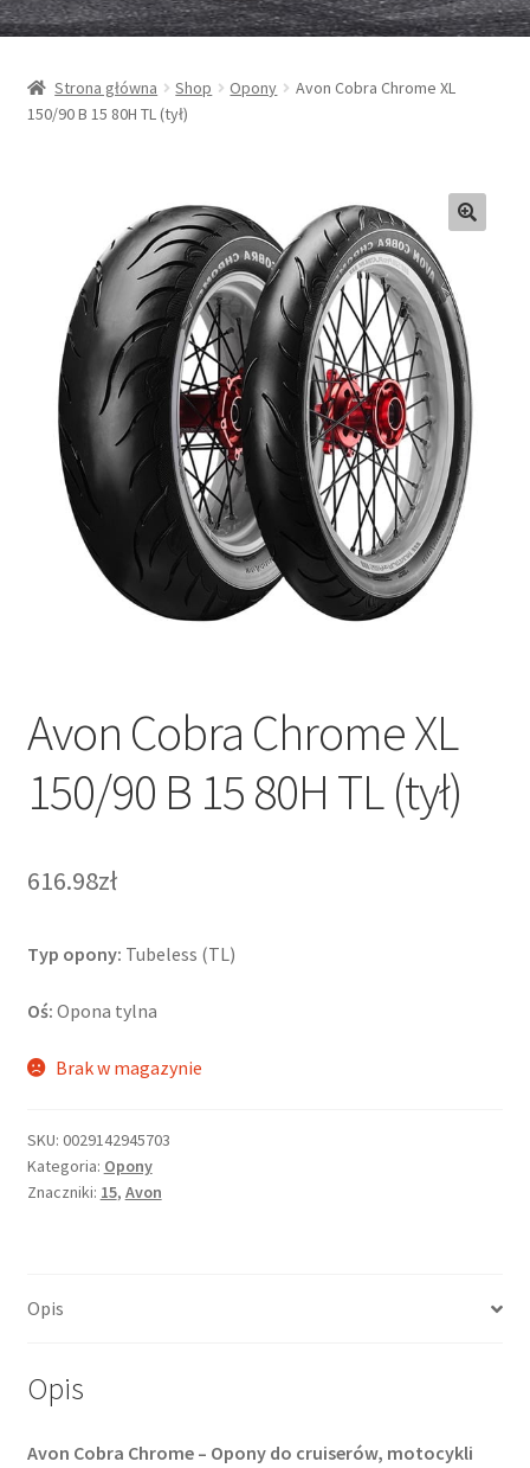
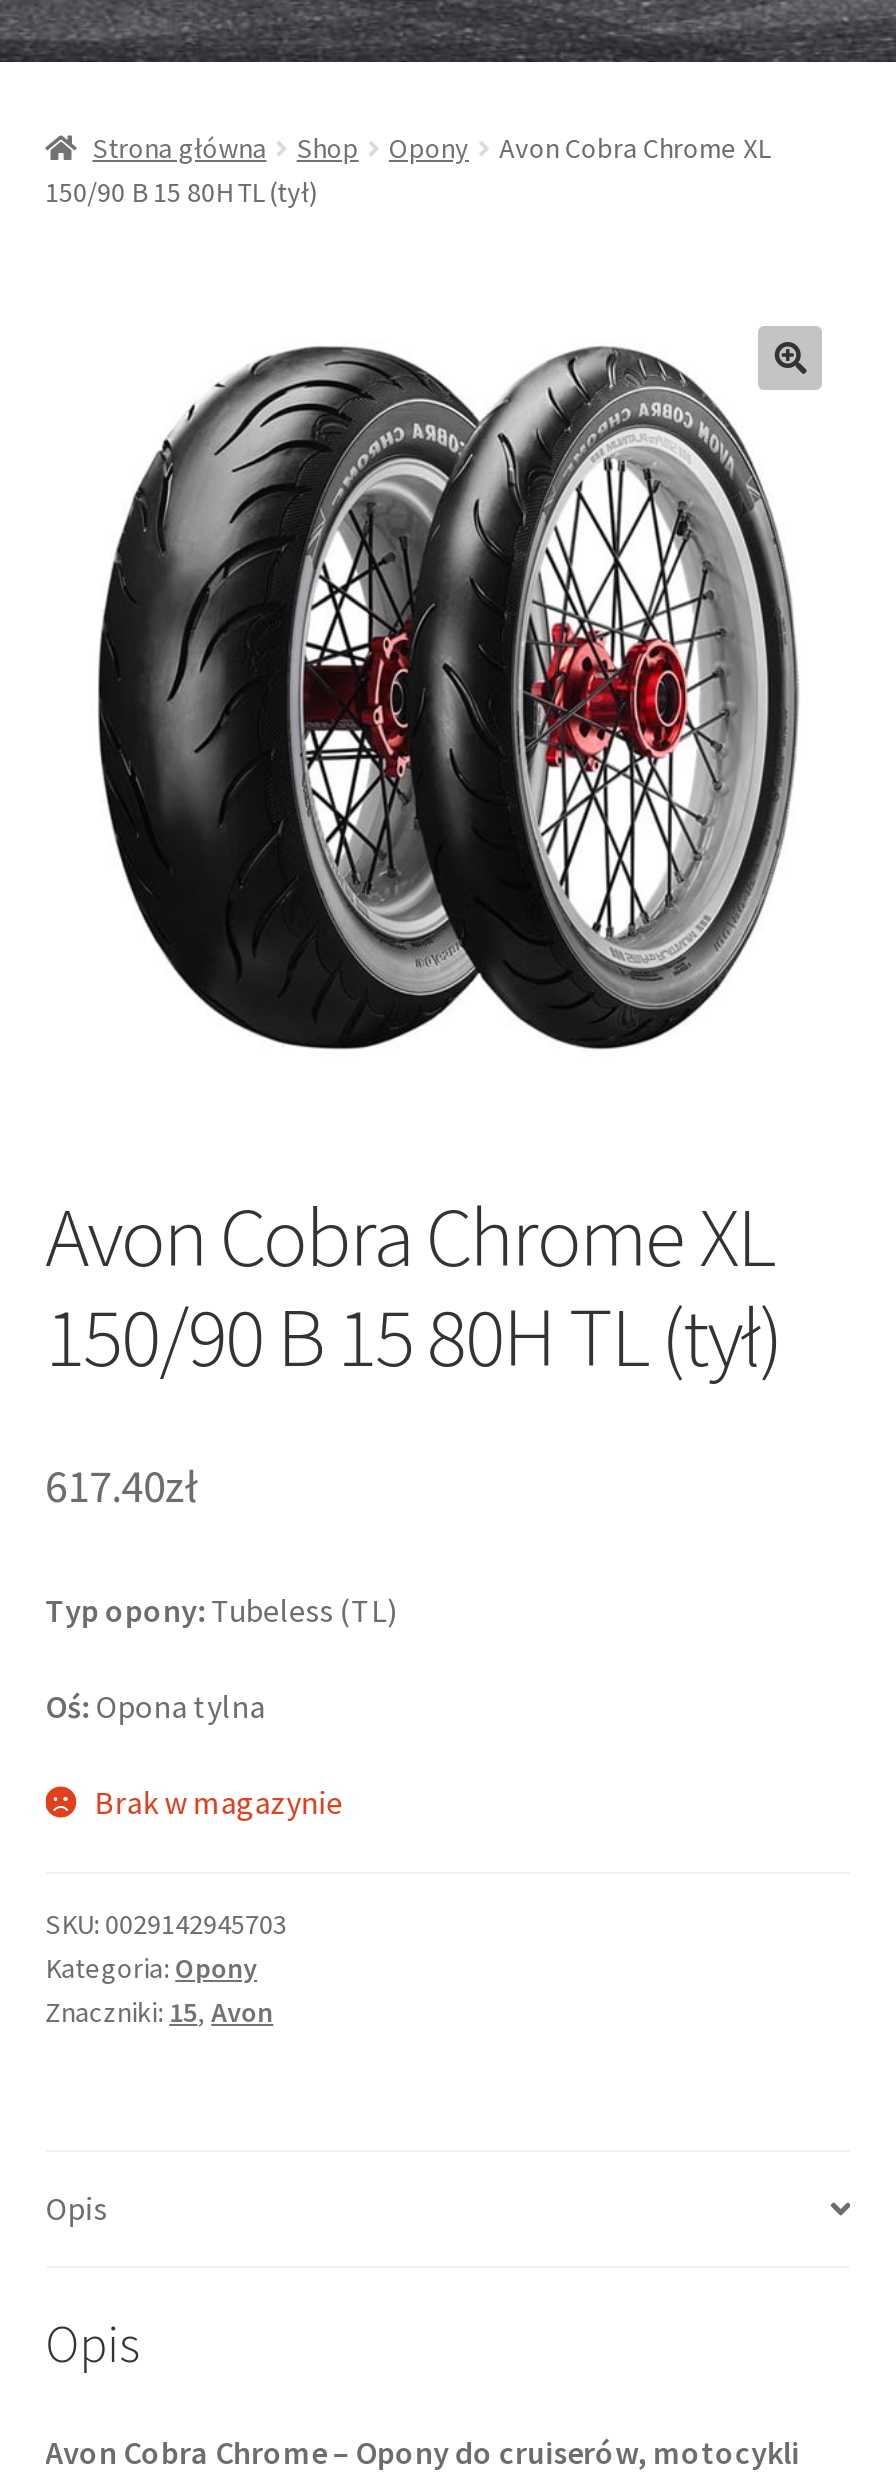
[27,864,117,897] 616.98zł -> [45,1459,197,1515] 617.40zł

